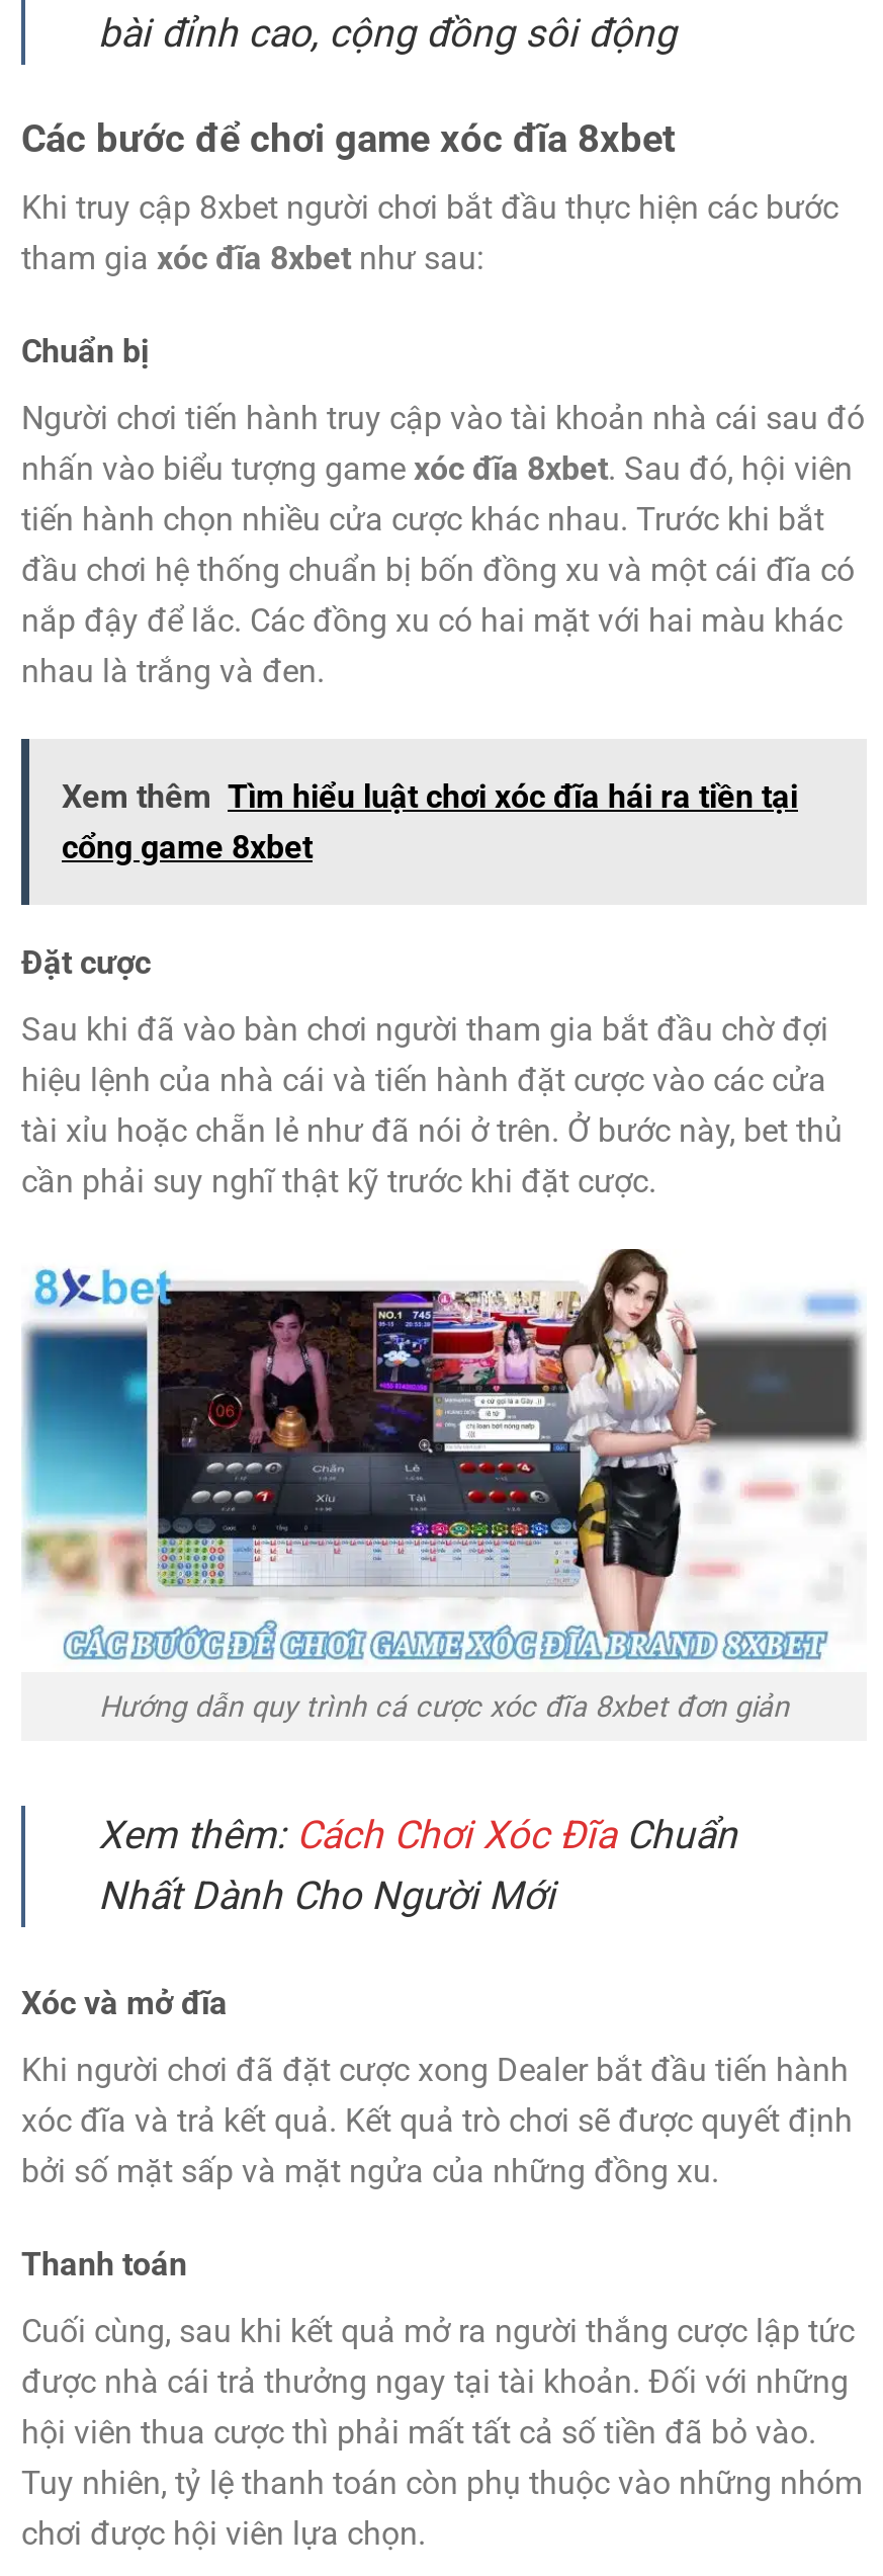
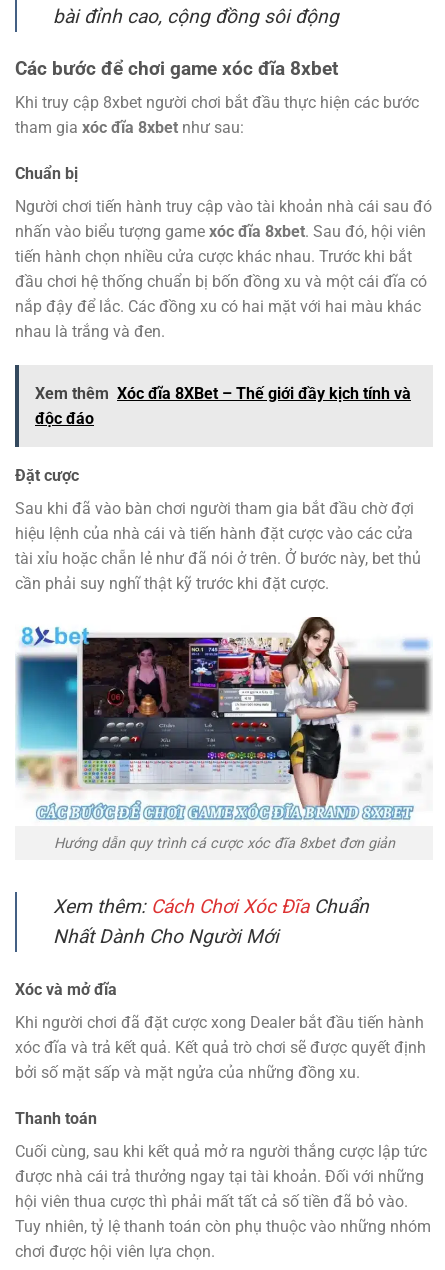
[62,777,798,866] Xem thêm Tìm hiểu luật chơi xóc đĩa hái ra tiền tại | cổng game 8xbet -> [35,384,411,428] Xem thêm Xóc đĩa 8XBet – Thế giới đầy kịch tính và | độc đáo

